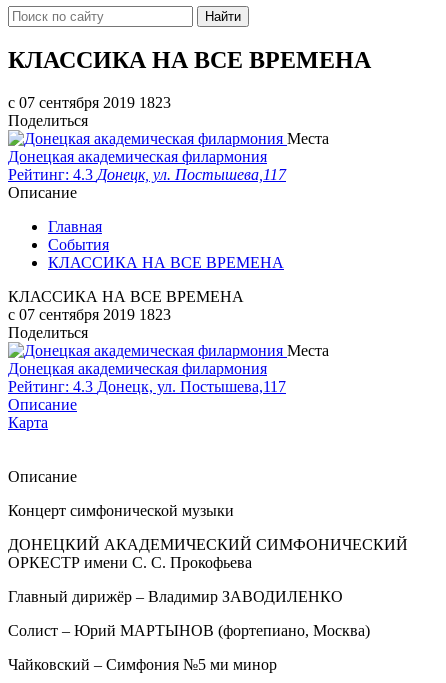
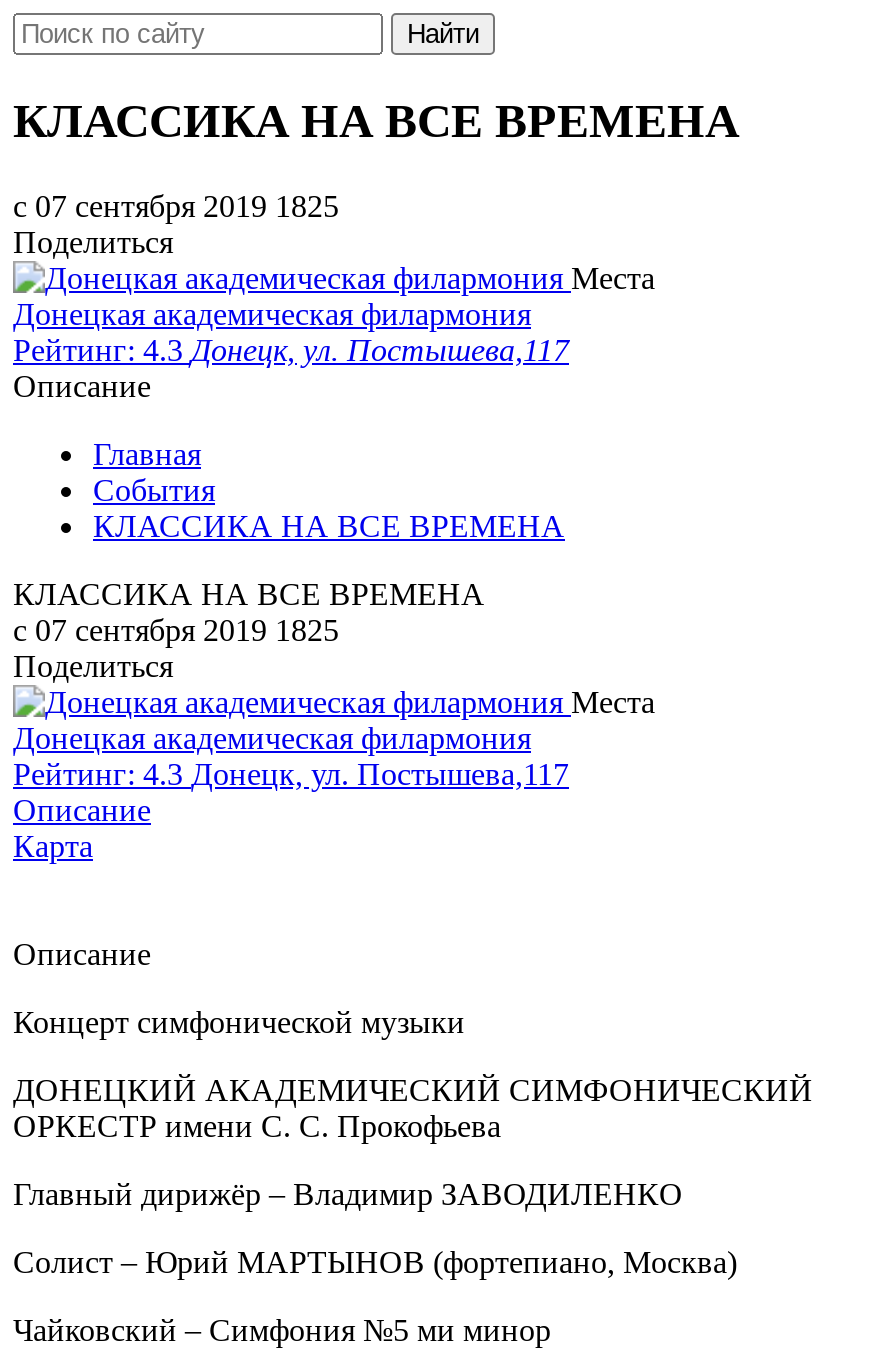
[8,94,171,111] c 07 сентября 2019 1823 -> [13,189,339,223] c 07 сентября 2019 1825
[8,306,171,323] c 07 сентября 2019 1823 -> [13,613,339,647] c 07 сентября 2019 1825

